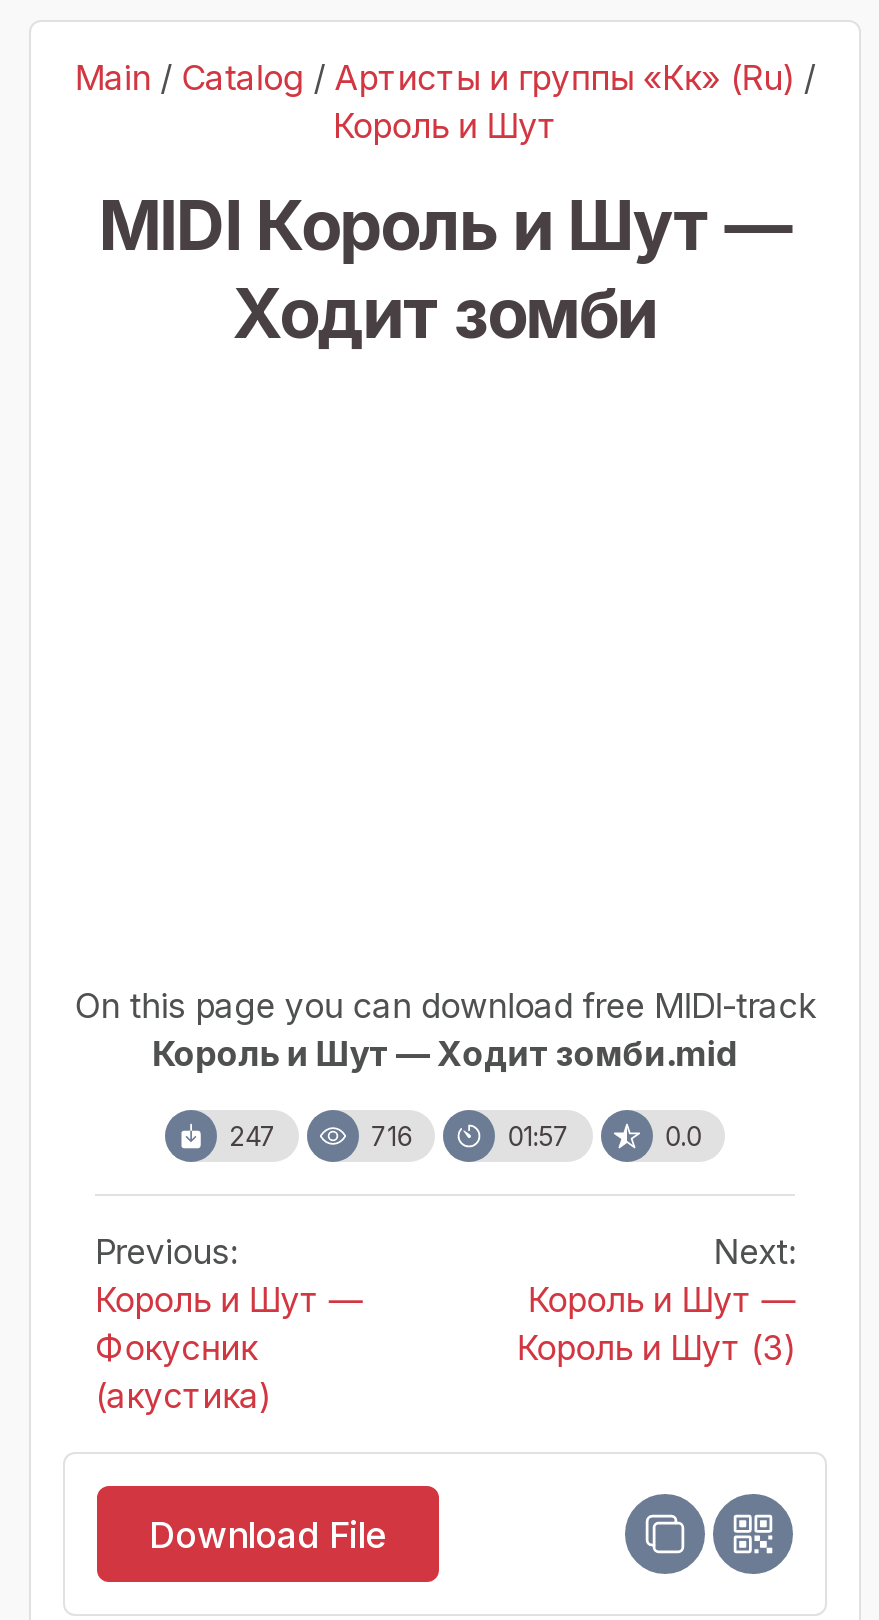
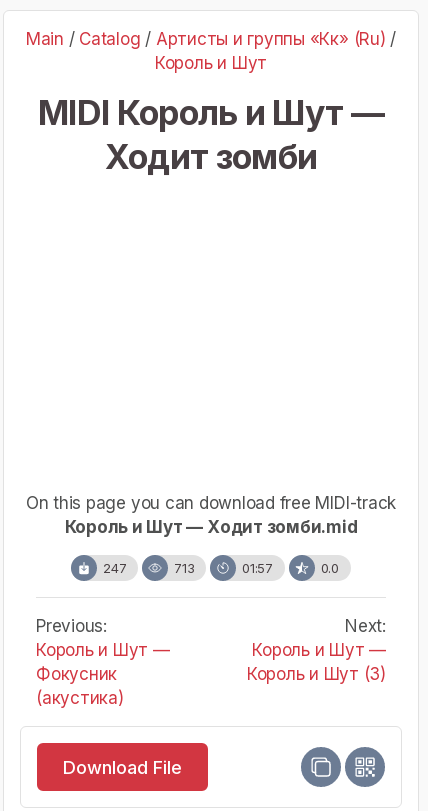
[371,1119,412,1151] 716 -> [174,559,194,575] 713

